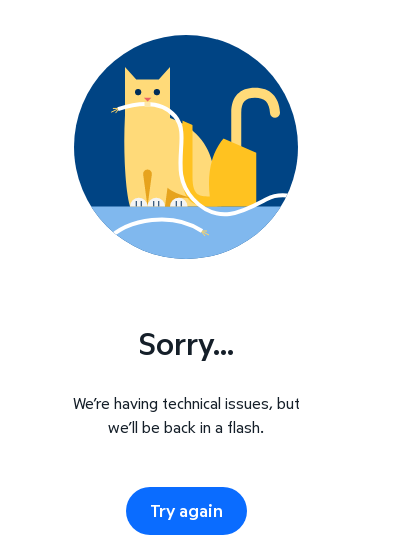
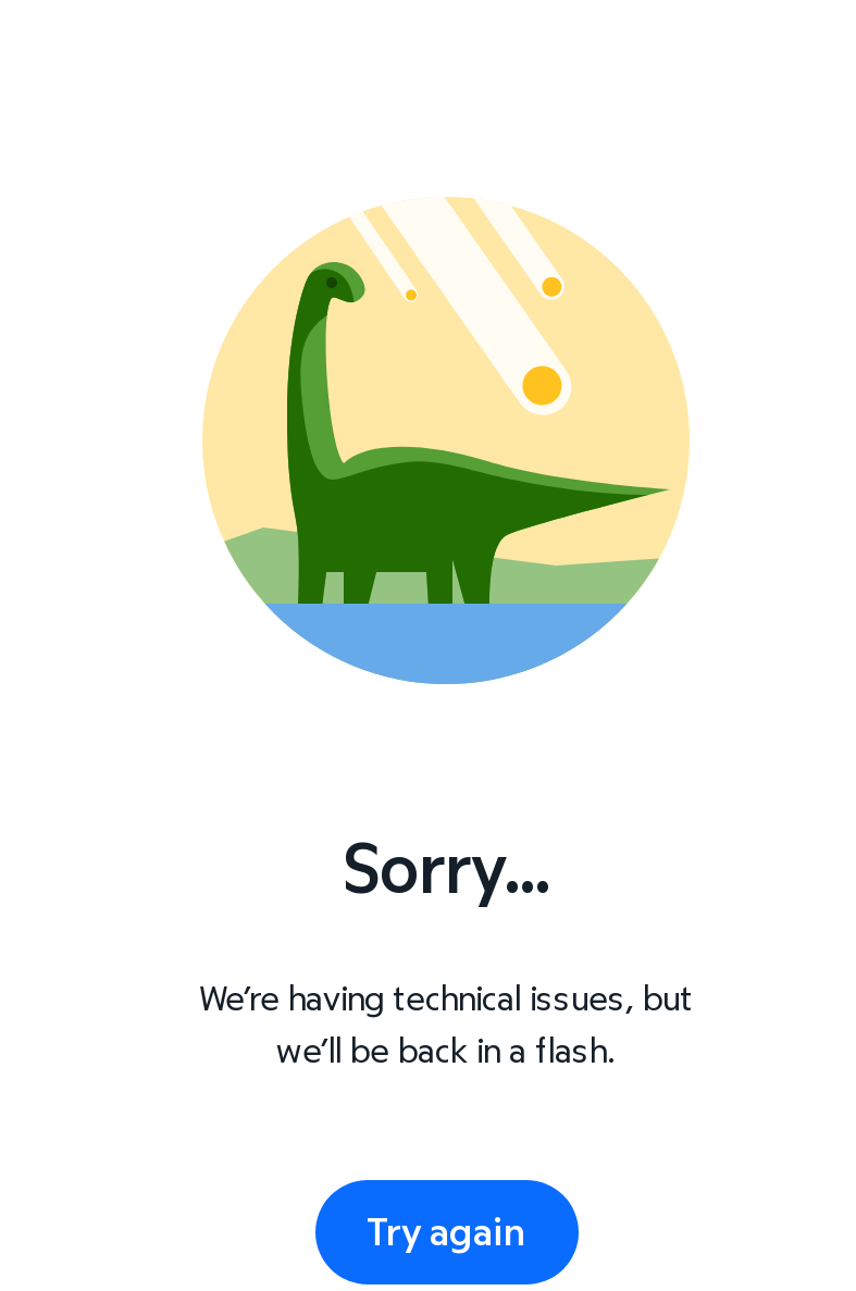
[73,34,299,237] [image] -> [202,197,690,634] [image]

